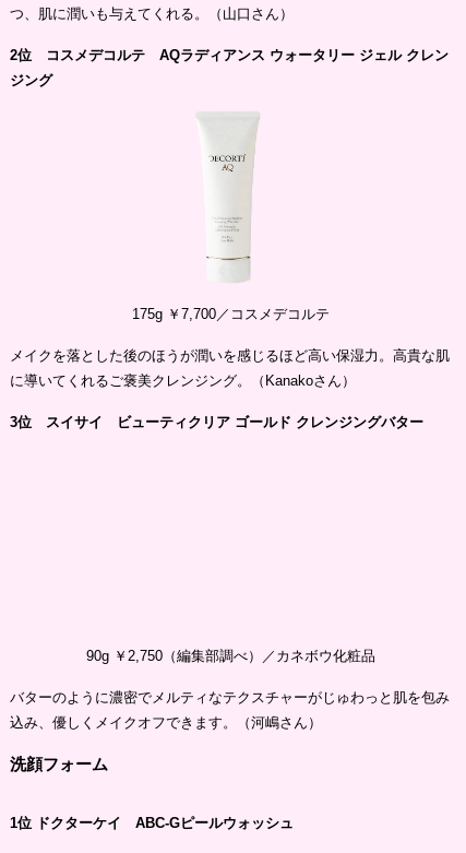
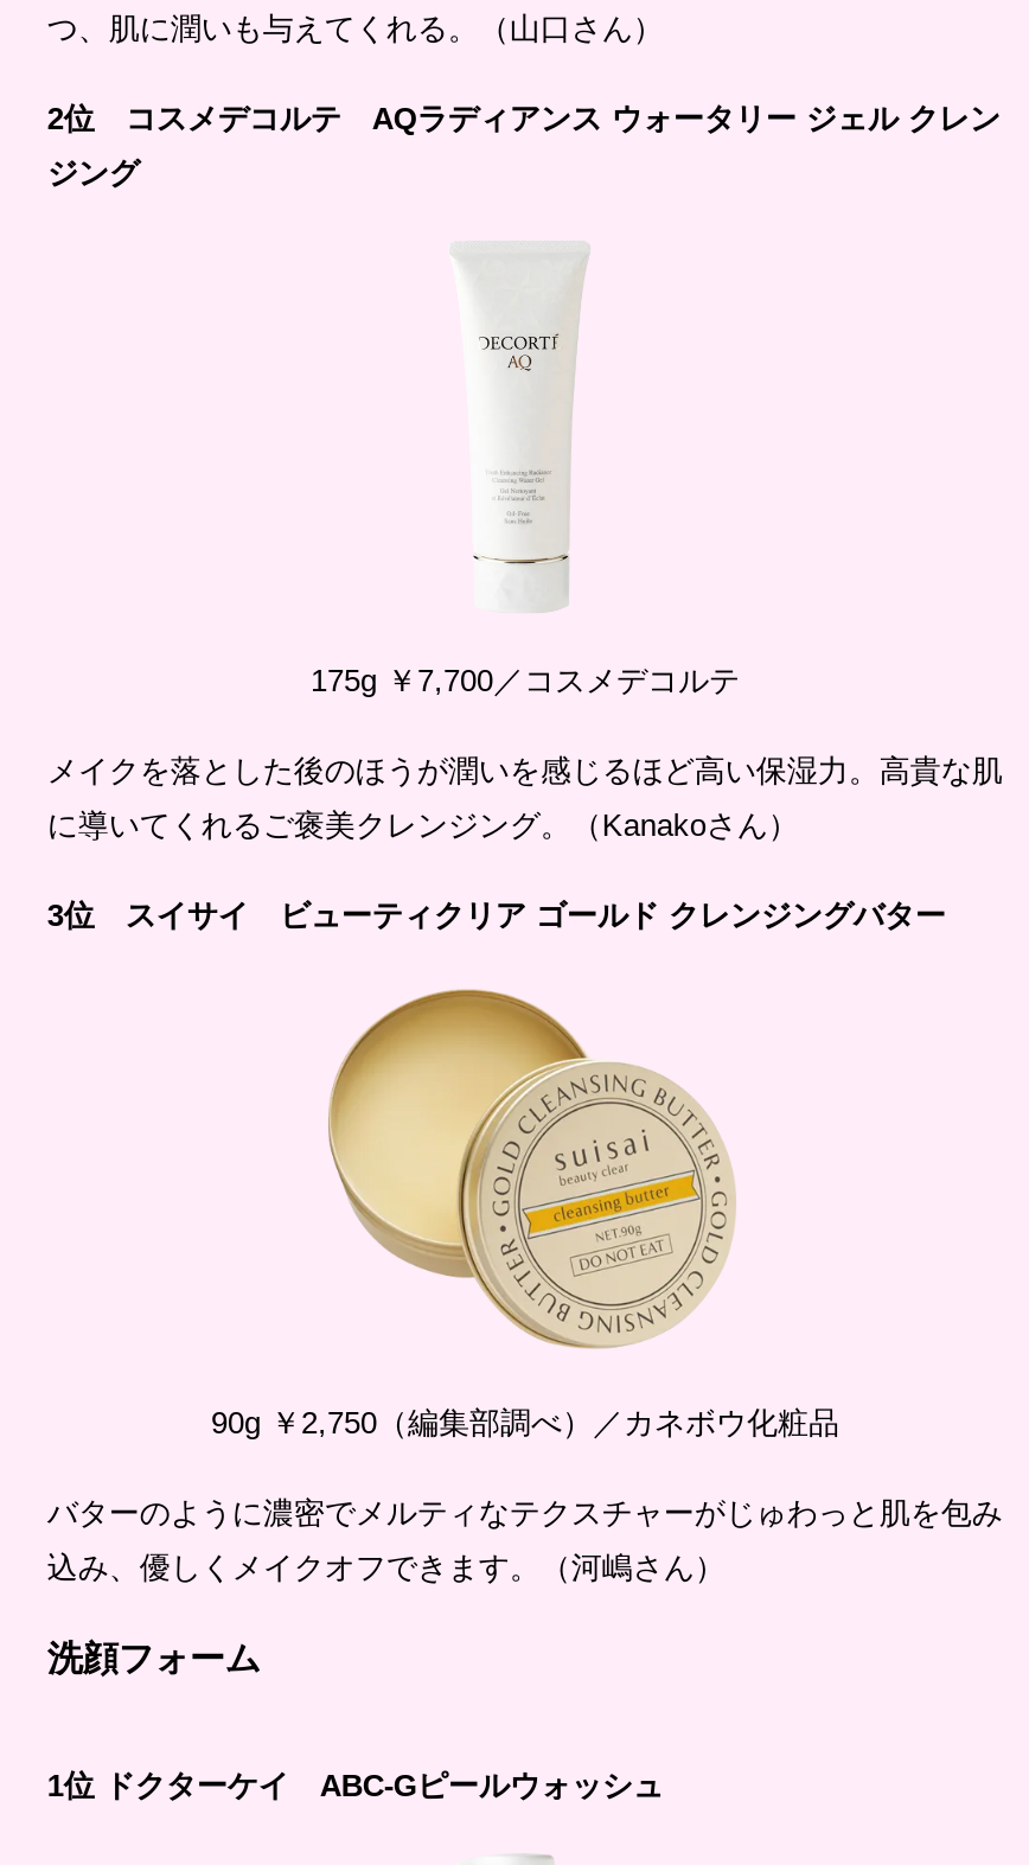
none -> [326,988,739,1350] [image]

